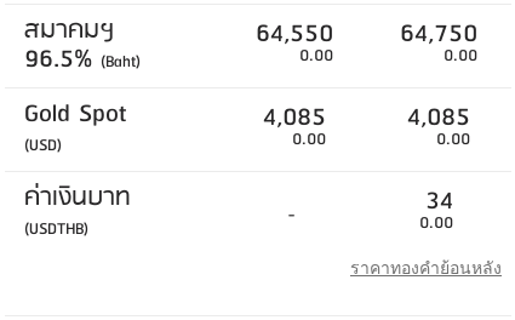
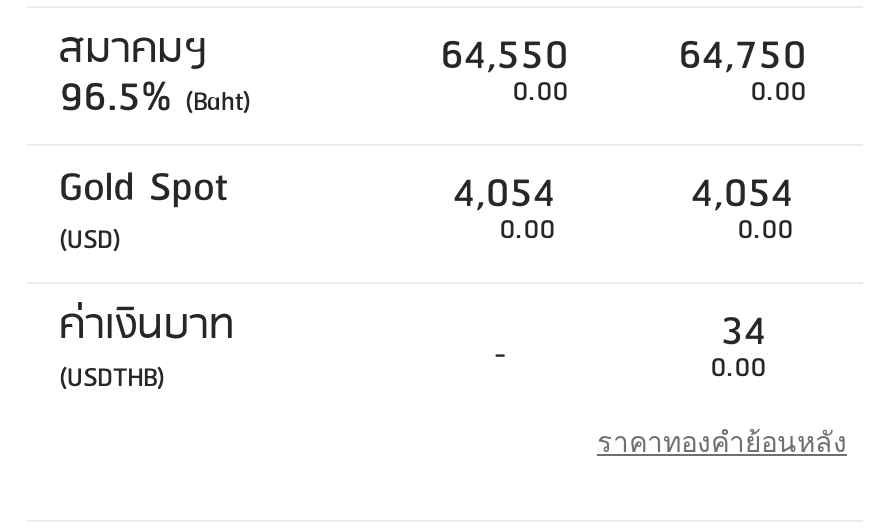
[262,97,325,139] 4,085 -> [453,160,555,230] 4,054
[407,97,470,139] 4,085 -> [691,160,793,230] 4,054

